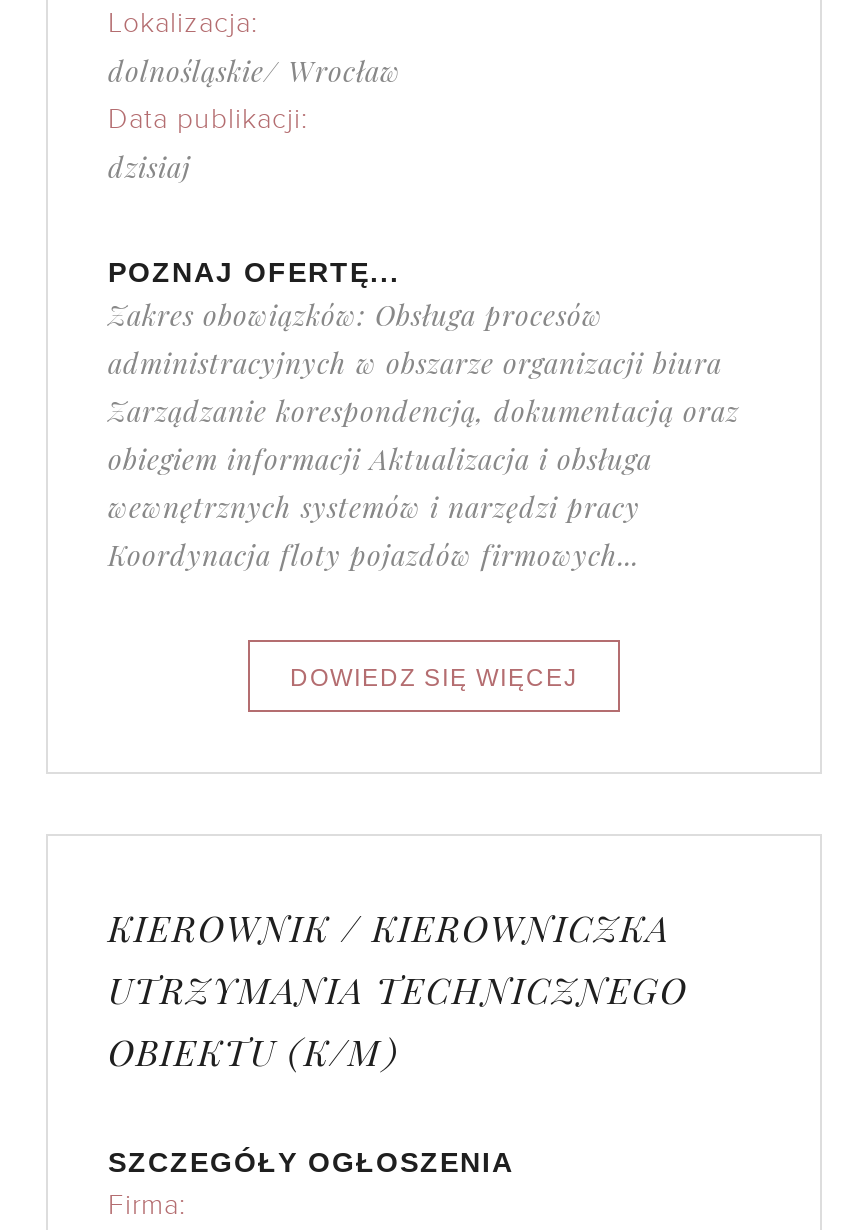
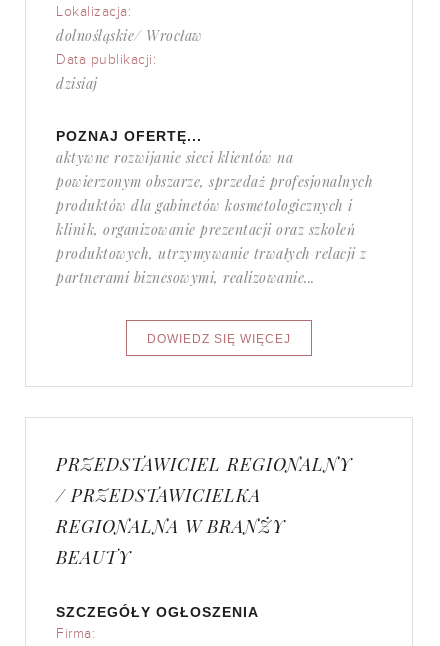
[108,296,739,574] Zakres obowiązków: Obsługa procesów | administracyjnych w obszarze organizacji biura | Zarządzanie korespondencją, dokumentacją oraz | obiegiem informacji Aktualizacja i obsługa | wewnętrznych systemów i narzędzi pracy | Koordynacja floty pojazdów firmowych... -> [56,148,373,287] aktywne rozwijanie sieci klientów na | powierzonym obszarze, sprzedaż profesjonalnych | produktów dla gabinetów kosmetologicznych i | klinik, organizowanie prezentacji oraz szkoleń | produktowych, utrzymywanie trwałych relacji z | partnerami biznesowymi, realizowanie...
[108,904,688,1076] KIEROWNIK / KIEROWNICZKA | UTRZYMANIA TECHNICZNEGO | OBIEKTU (K/M) -> [56,452,352,569] PRZEDSTAWICIEL REGIONALNY | / PRZEDSTAWICIELKA | REGIONALNA W BRANŻY | BEAUTY

